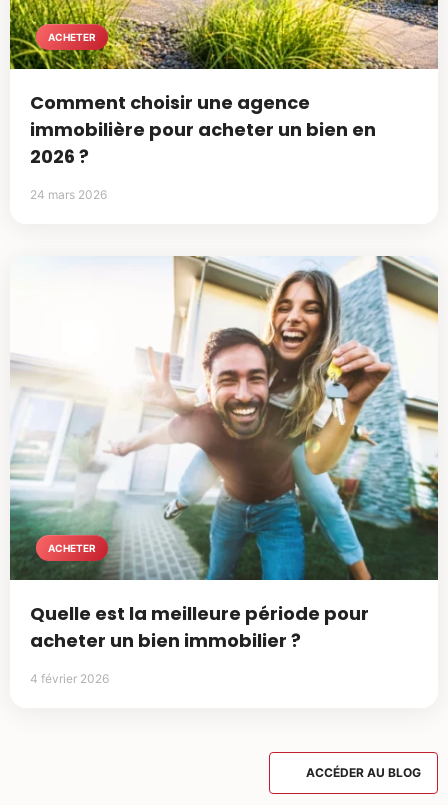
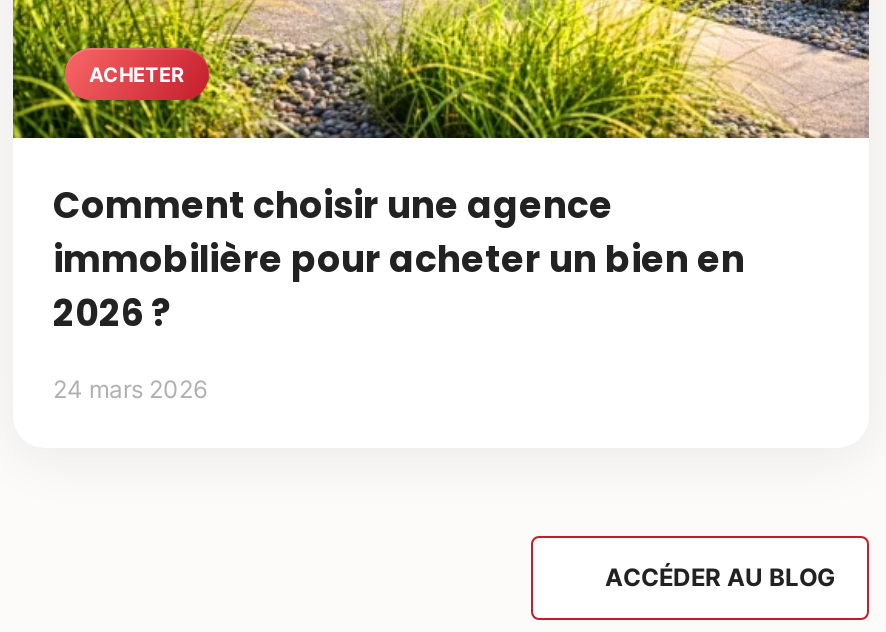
[9,255,439,686] [image] | ACHETER | Quelle est la meilleure période pour | acheter un bien immobilier ? | 4 février 2026 -> none

